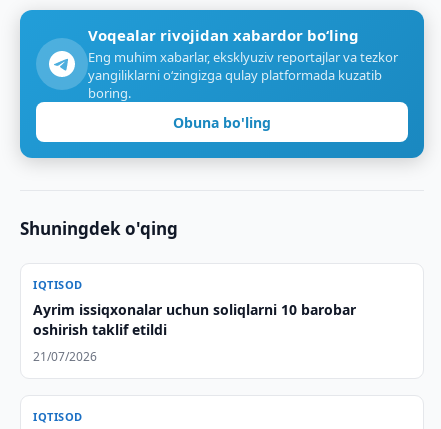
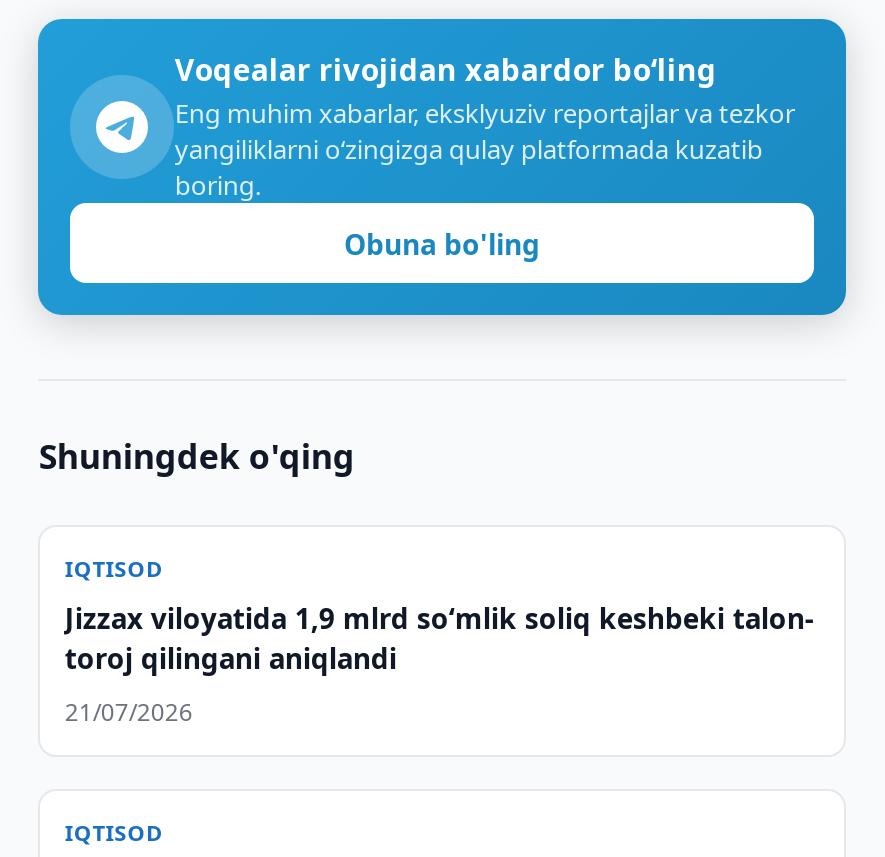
[33,300,356,339] Ayrim issiqxonalar uchun soliqlarni 10 barobar | oshirish taklif etildi -> [65,599,815,677] Jizzax viloyatida 1,9 mlrd so‘mlik soliq keshbeki talon- | toroj qilingani aniqlandi

